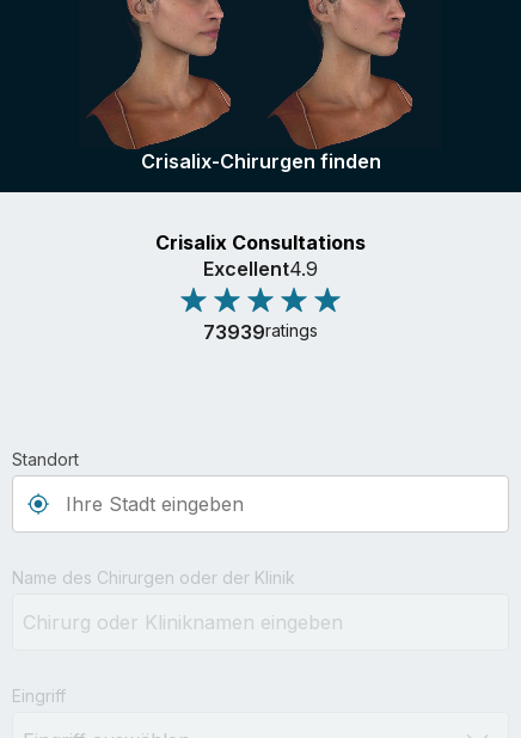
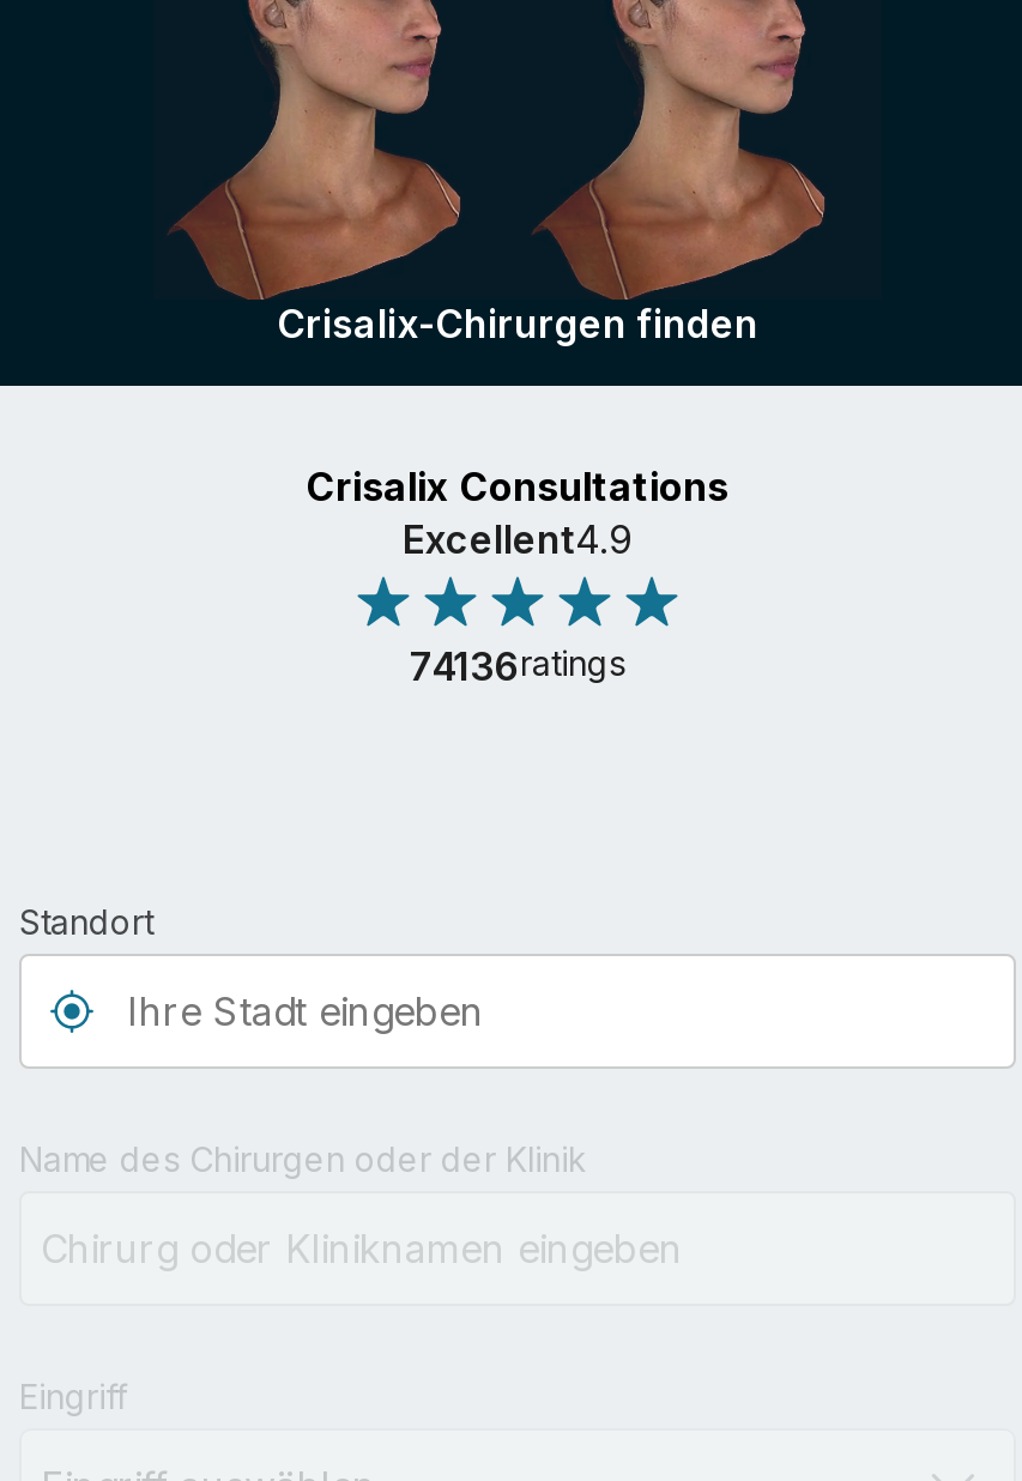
[203,320,318,344] 73939ratings -> [410,642,625,690] 74136ratings

